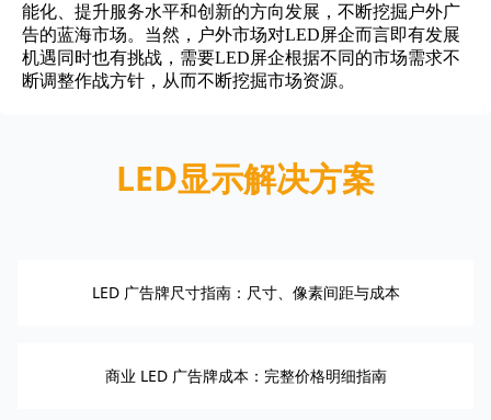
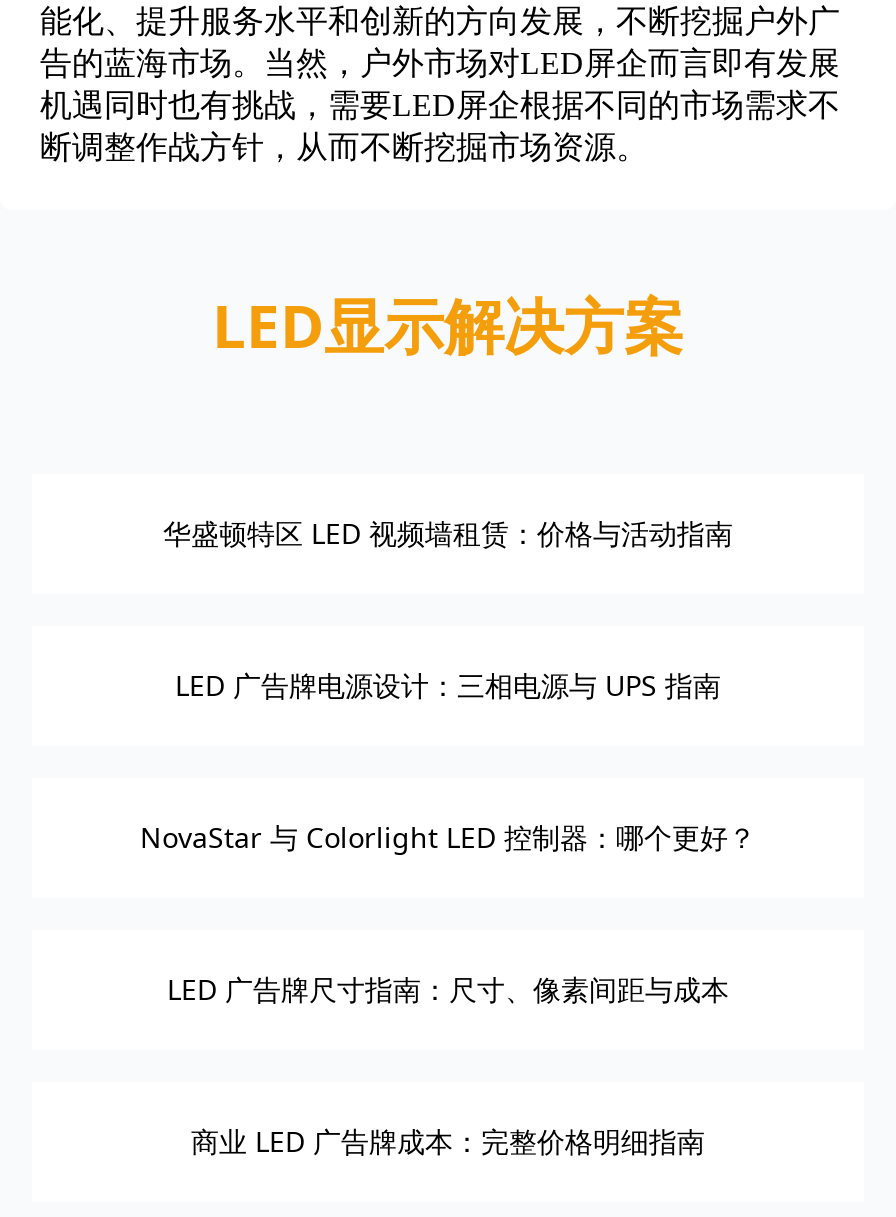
none -> [140,818,756,856] NovaStar 与 Colorlight LED 控制器：哪个更好？
none -> [163,514,733,552] 华盛顿特区 LED 视频墙租赁：价格与活动指南
none -> [175,666,721,704] LED 广告牌电源设计：三相电源与 UPS 指南

